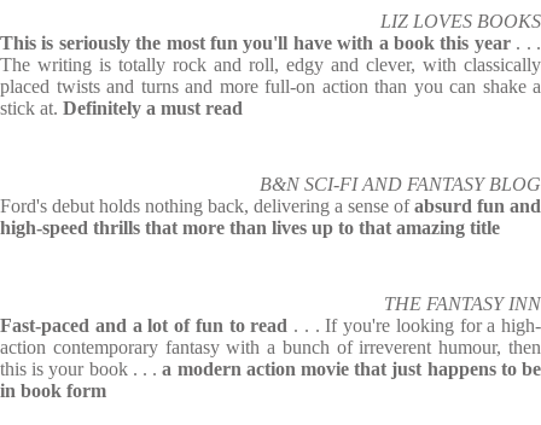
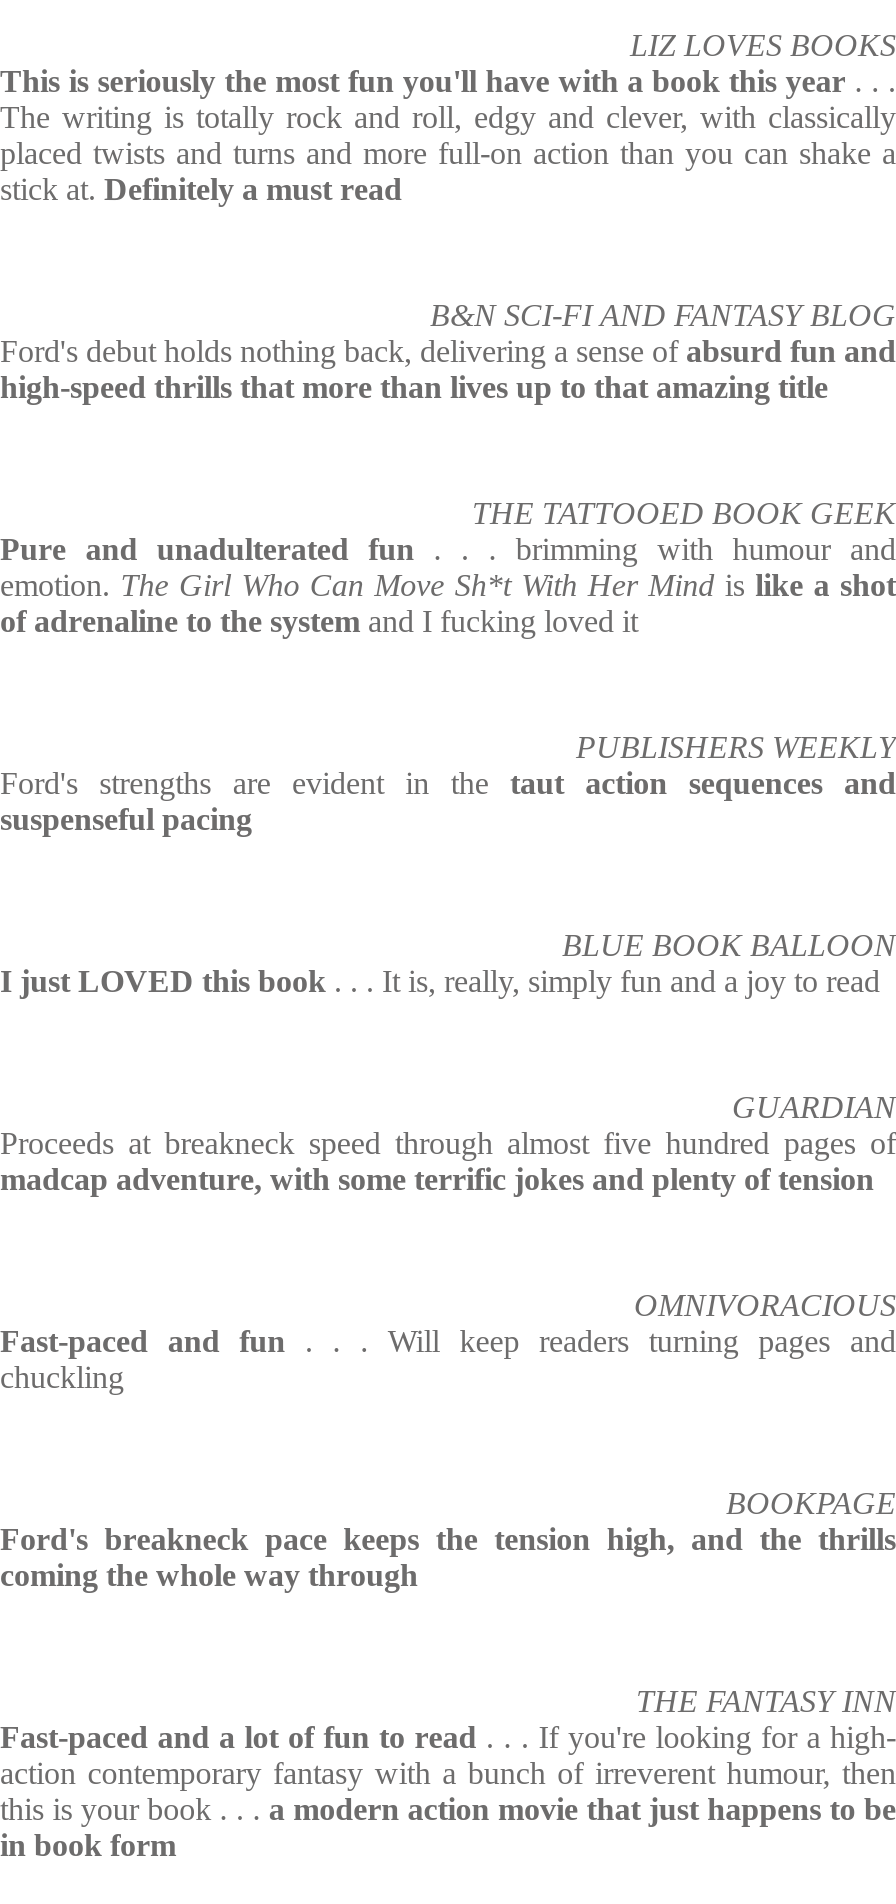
none -> [0,496,896,638] THE TATTOOED BOOK GEEK | Pure and unadulterated fun. . . brimming with humour and | emotion. The Girl Who Can Move Sh*t With Her Mind is like a shot | of adrenaline to the system and I fucking loved it
none -> [0,730,896,836] PUBLISHERS WEEKLY | Ford's strengths are evident in the taut action sequences and | suspenseful pacing
none -> [0,928,896,998] BLUE BOOK BALLOON | I just LOVED this book. . . It is, really, simply fun and a joy to read
none -> [0,1090,896,1196] GUARDIAN | Proceeds at breakneck speed through almost five hundred pages of | madcap adventure, with some terrific jokes and plenty of tension
none -> [0,1288,896,1394] OMNIVORACIOUS | Fast-paced and fun. . . Will keep readers turning pages and | chuckling
none -> [0,1486,896,1592] BOOKPAGE | Ford's breakneck pace keeps the tension high, and the thrills | coming the whole way through

